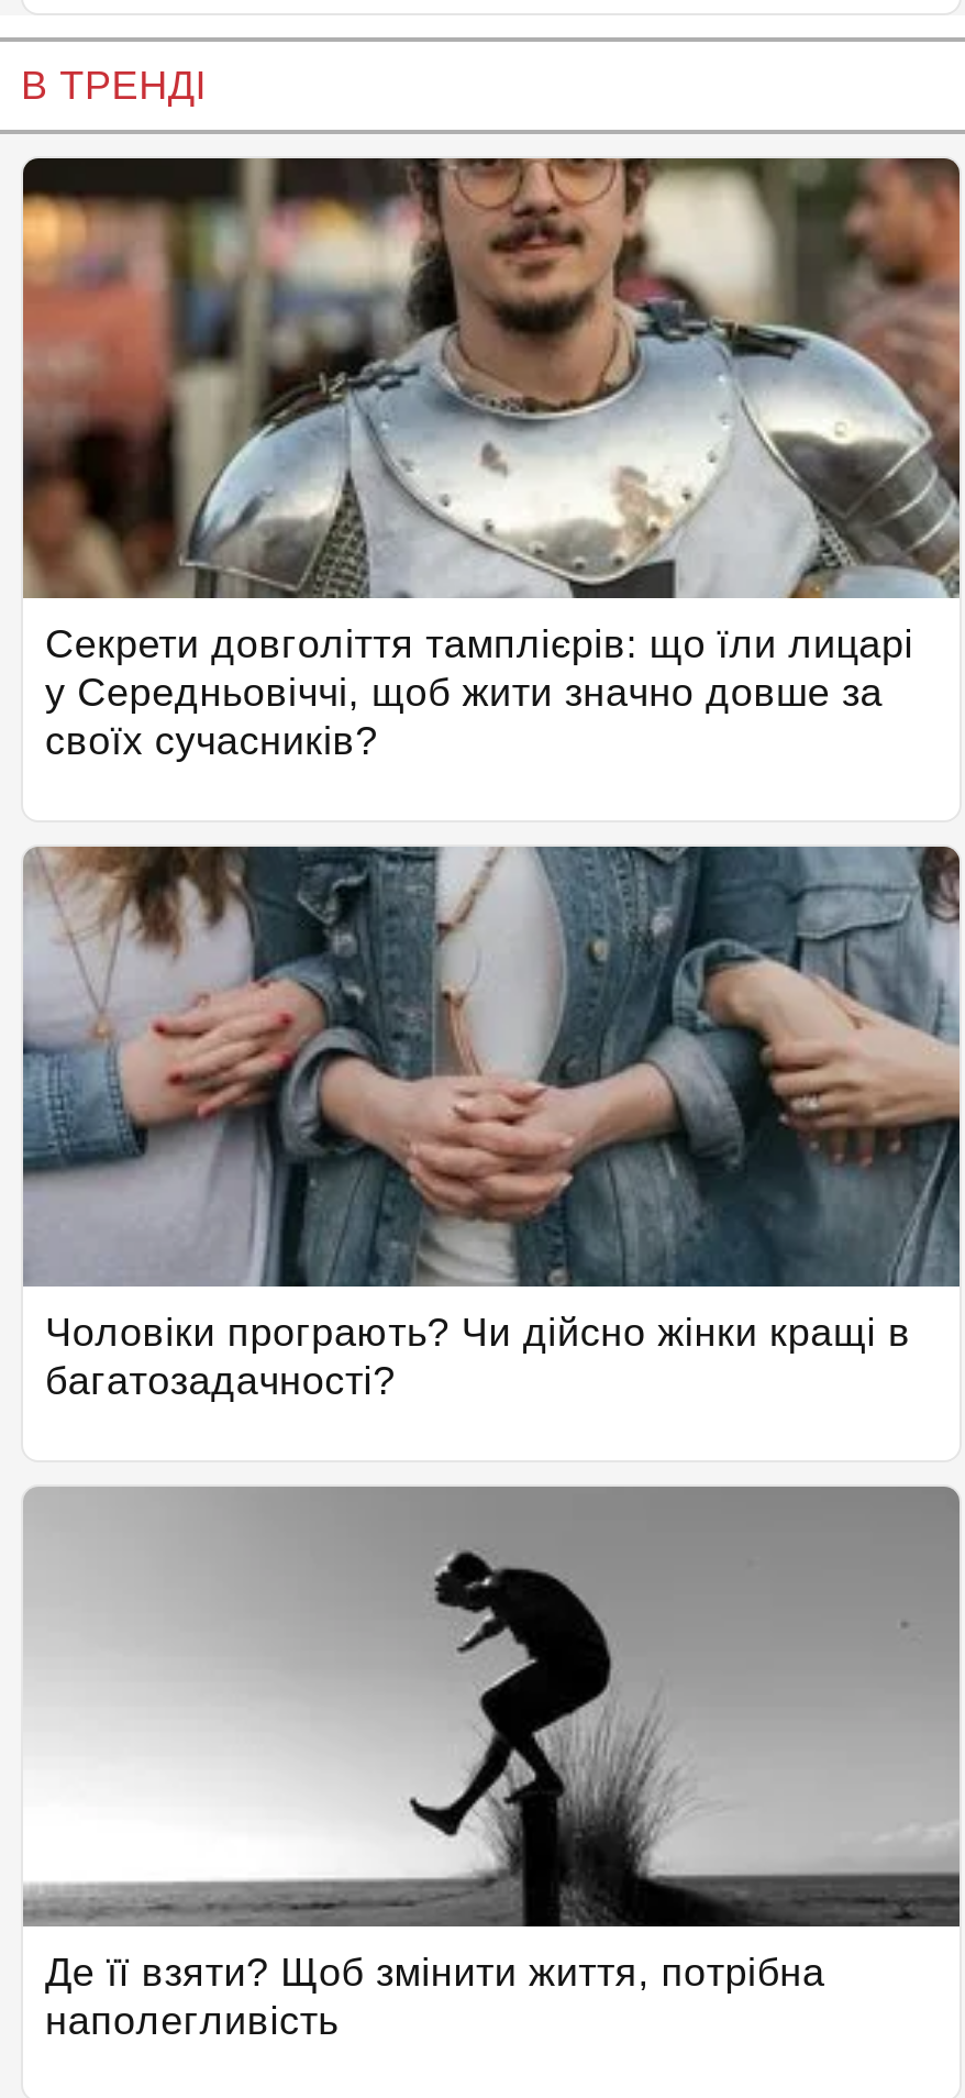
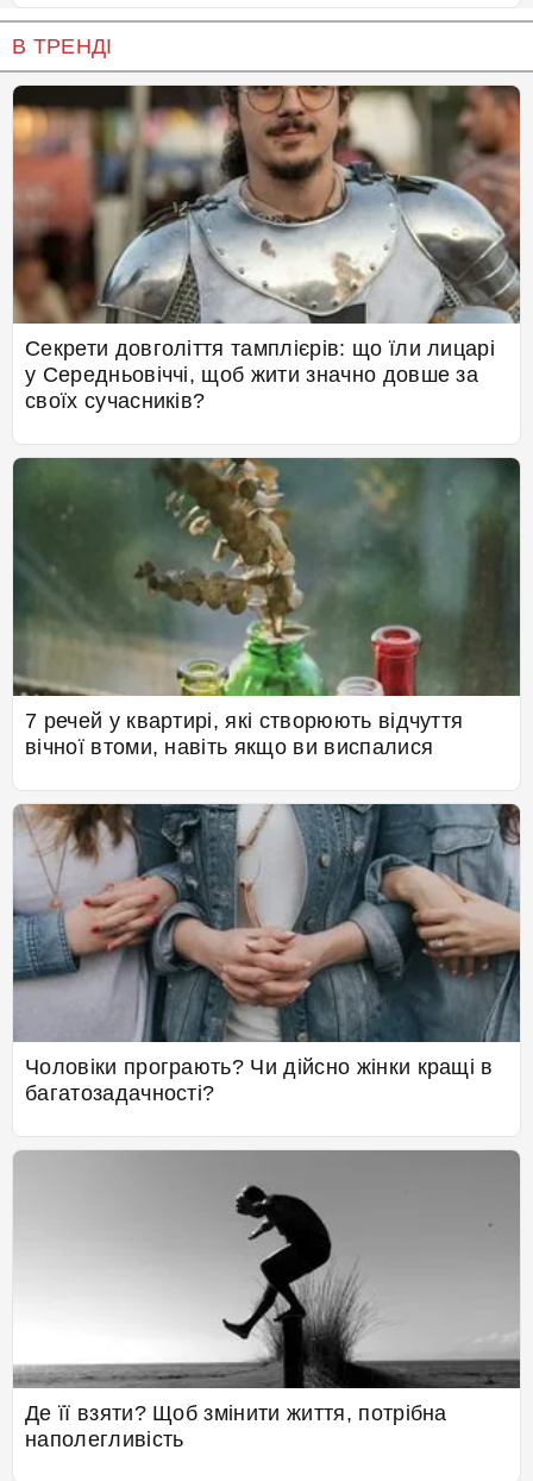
none -> [12,457,520,759] [image] | 7 речей у квартирі, які створюють відчуття | вічної втоми, навіть якщо ви виспалися

